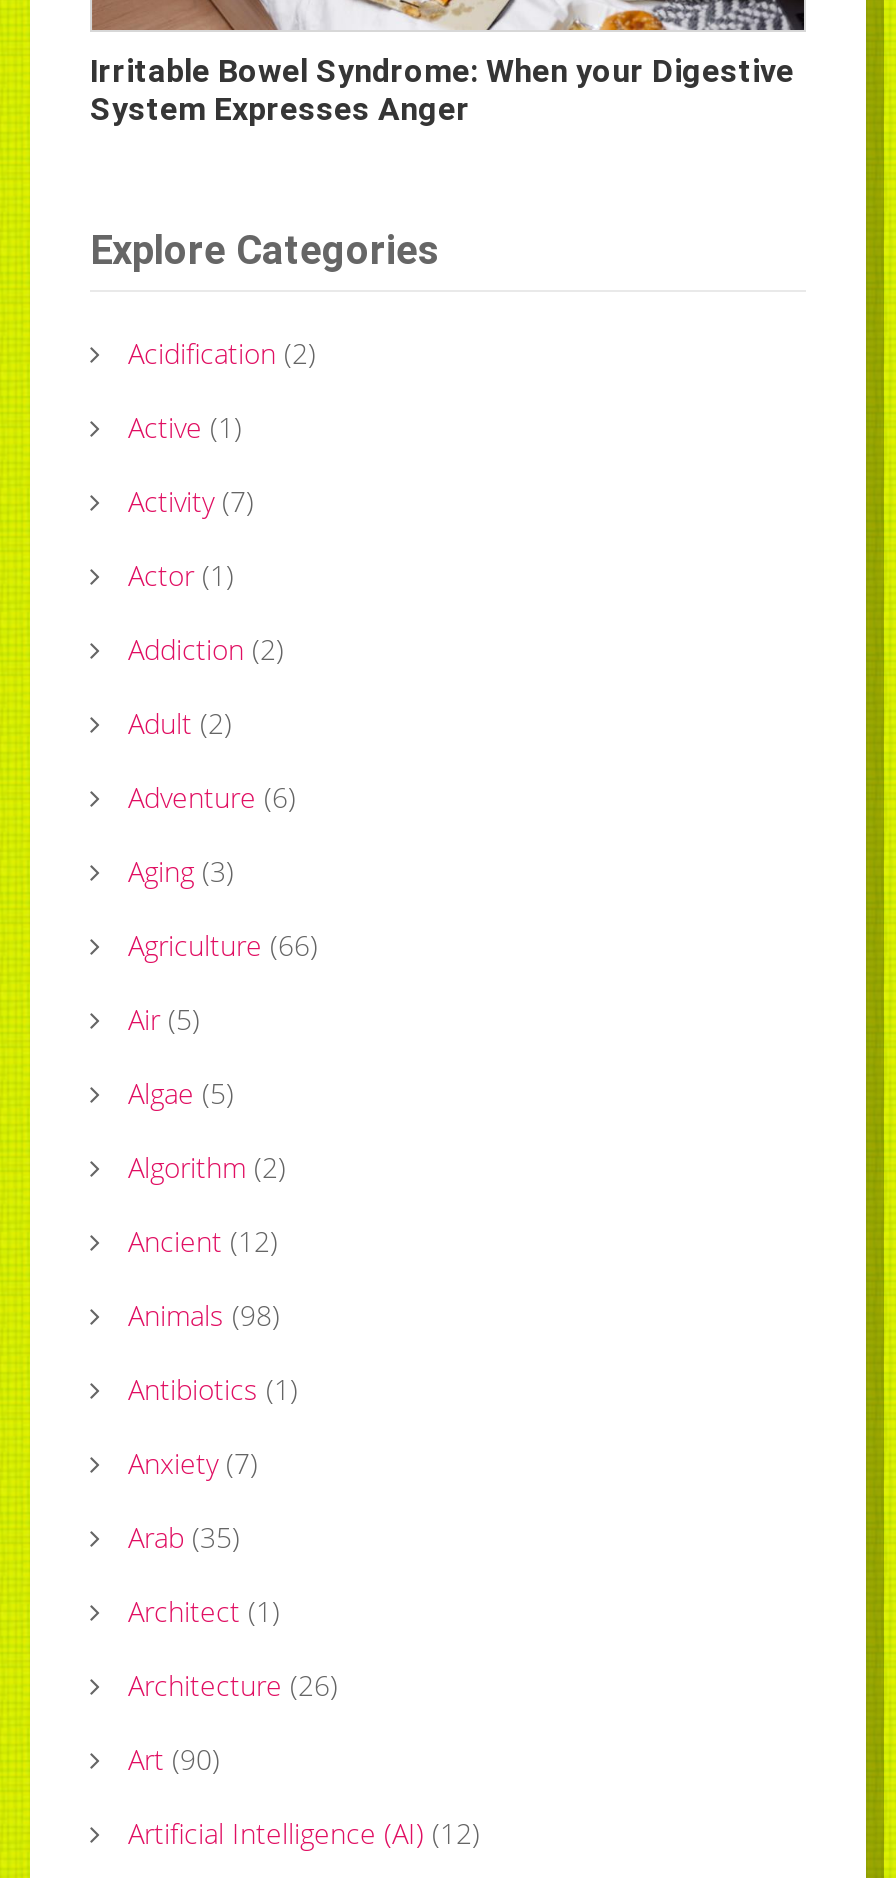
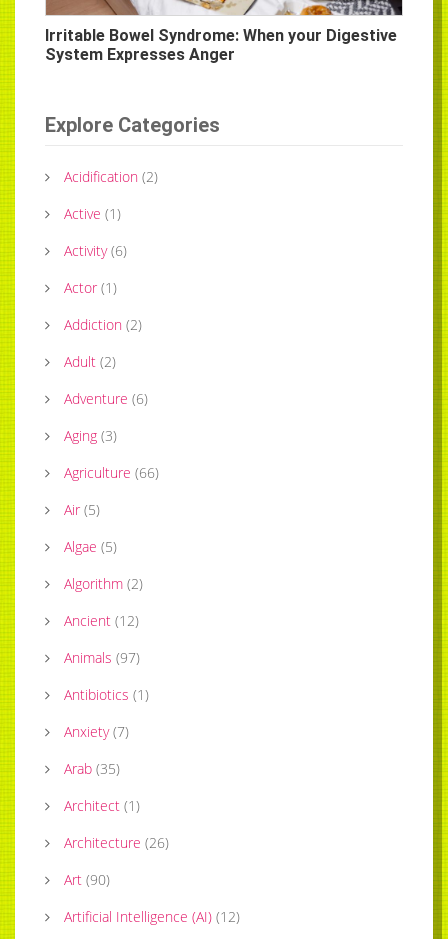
[128,481,254,519] Activity (7) -> [64,240,127,259] Activity (6)
[128,1295,280,1333] Animals (98) -> [64,647,140,666] Animals (97)

